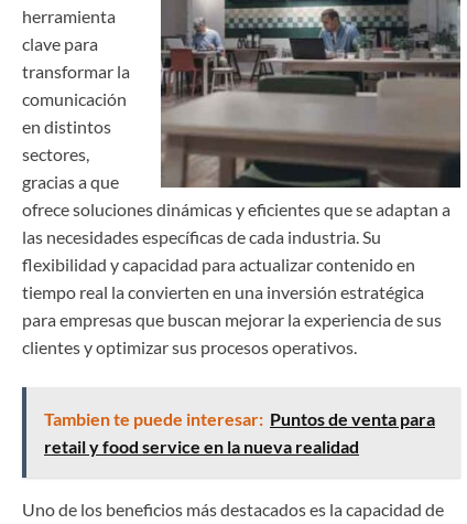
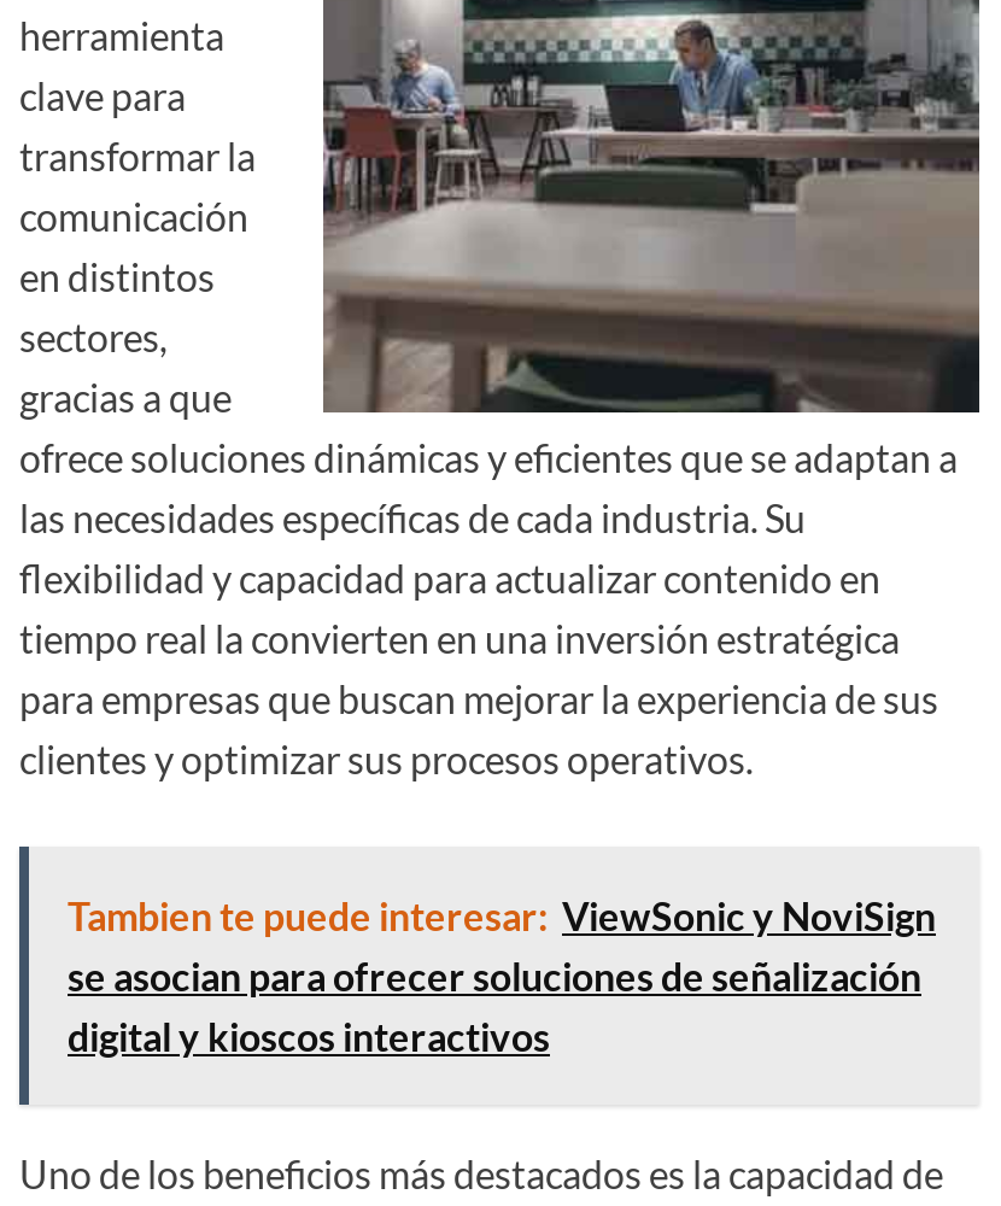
[44,408,435,457] Tambien te puede interesar: Puntos de venta para | retail y food service en la nueva realidad -> [68,892,936,1059] Tambien te puede interesar: ViewSonic y NoviSign | se asocian para ofrecer soluciones de señalización | digital y kioscos interactivos

